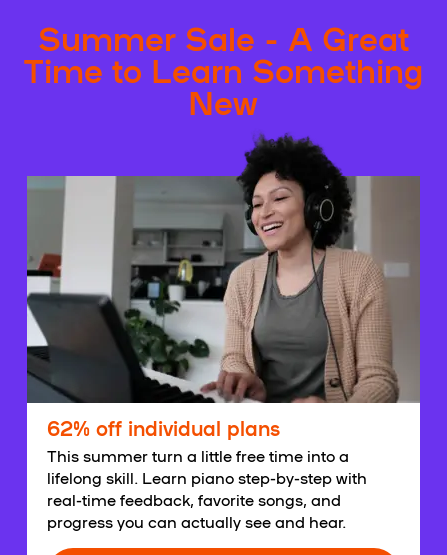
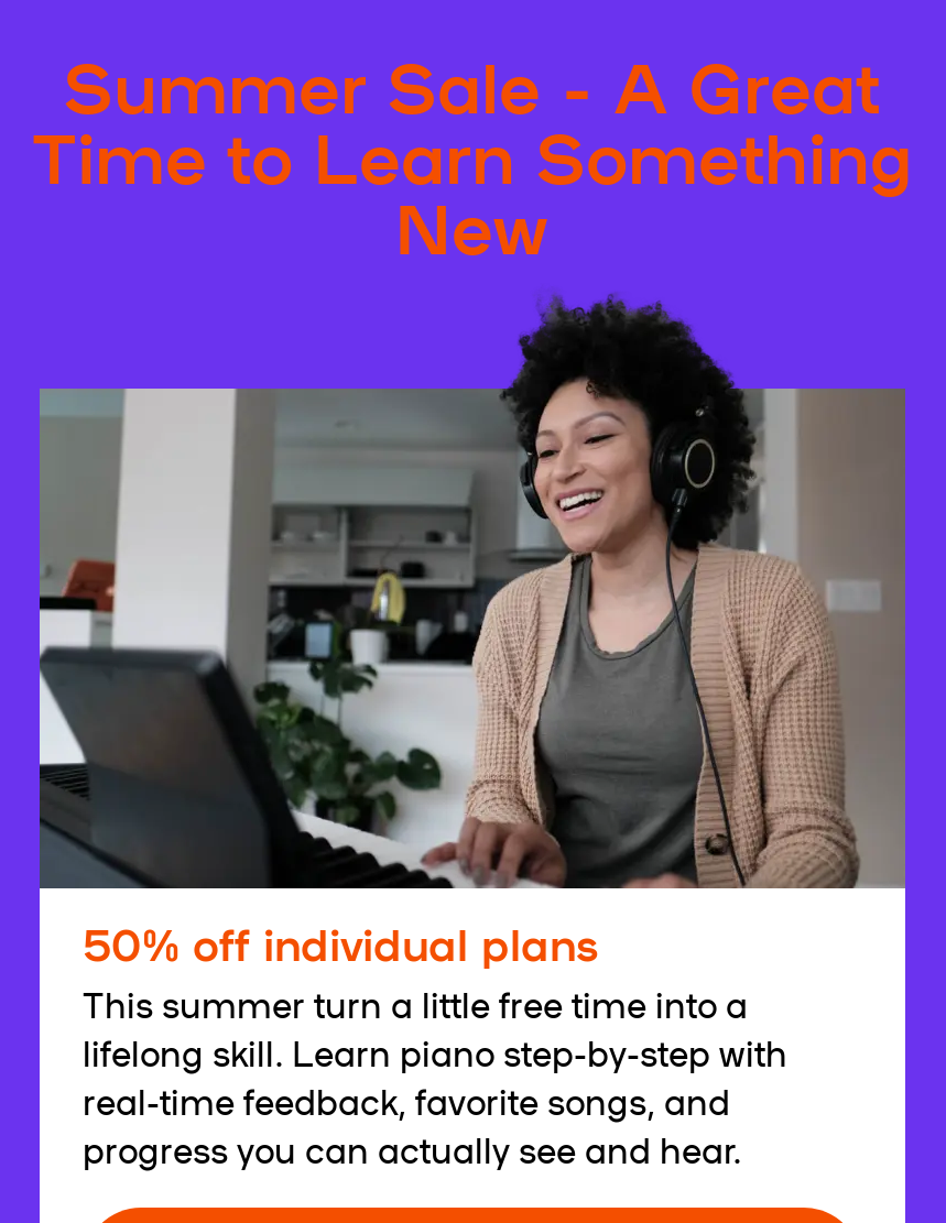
[46,412,279,440] 62% off individual plans -> [83,909,598,971] 50% off individual plans

